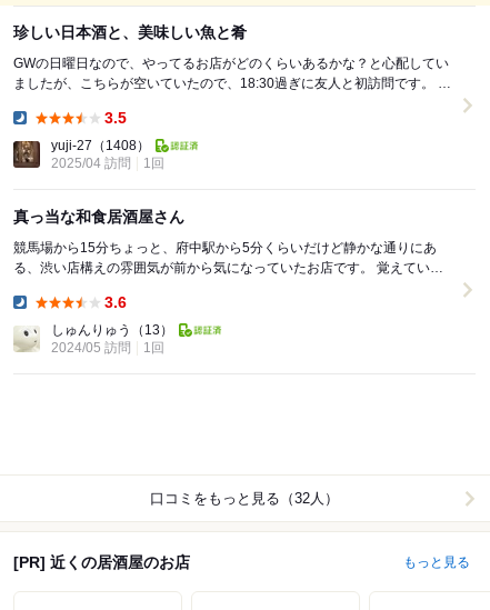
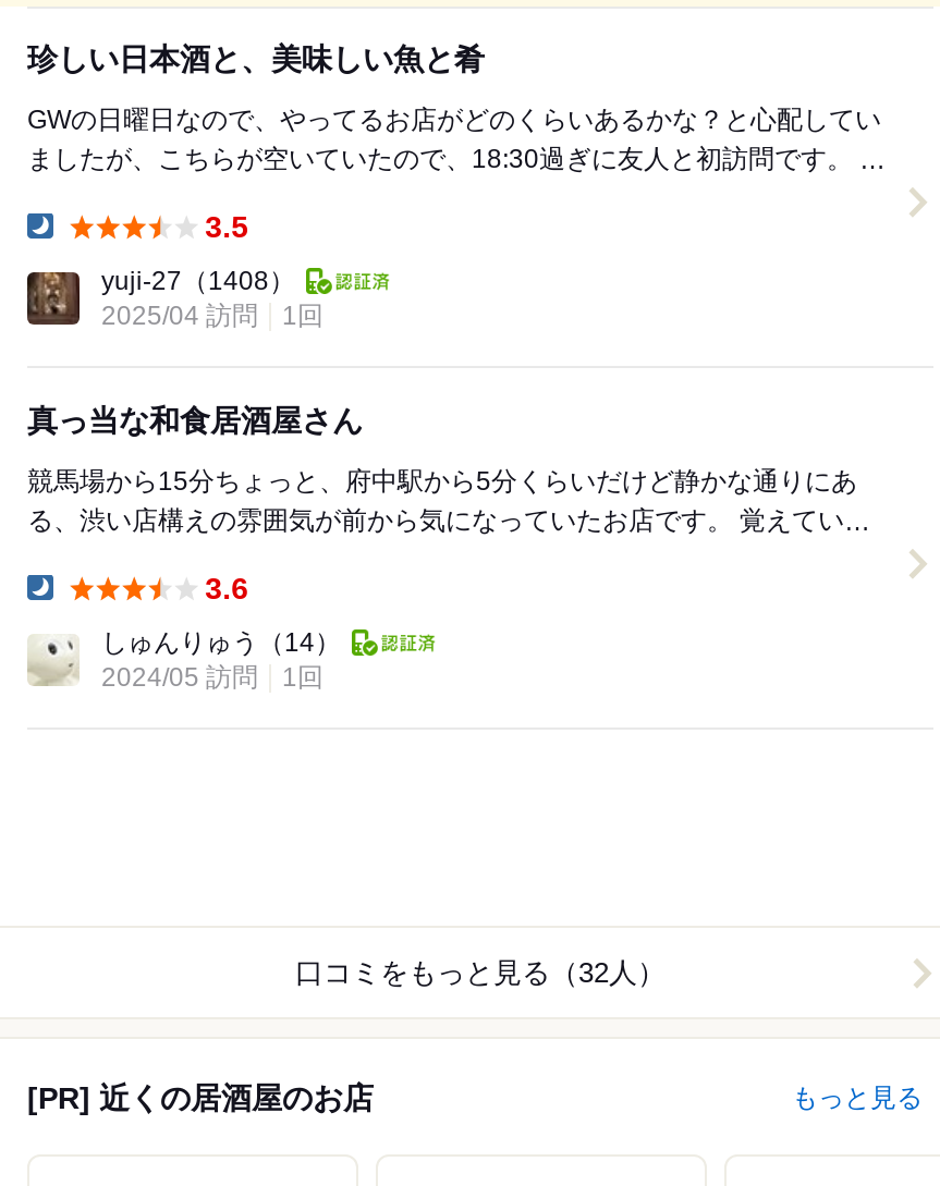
[51,323,173,338] しゅんりゅう（13） -> [101,628,341,658] しゅんりゅう（14）

